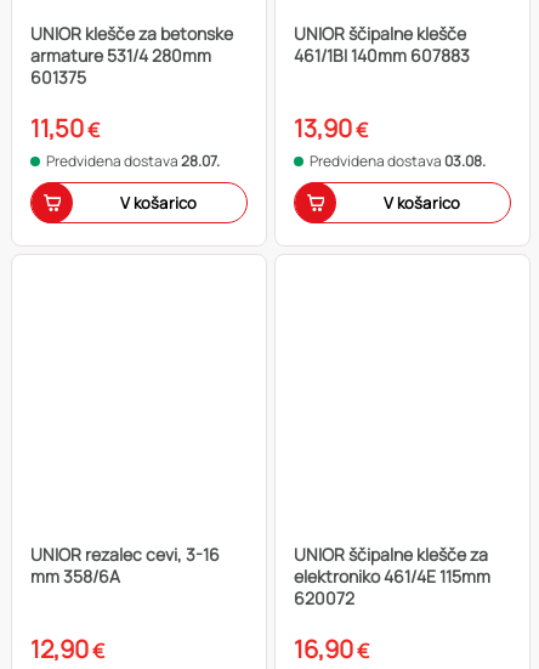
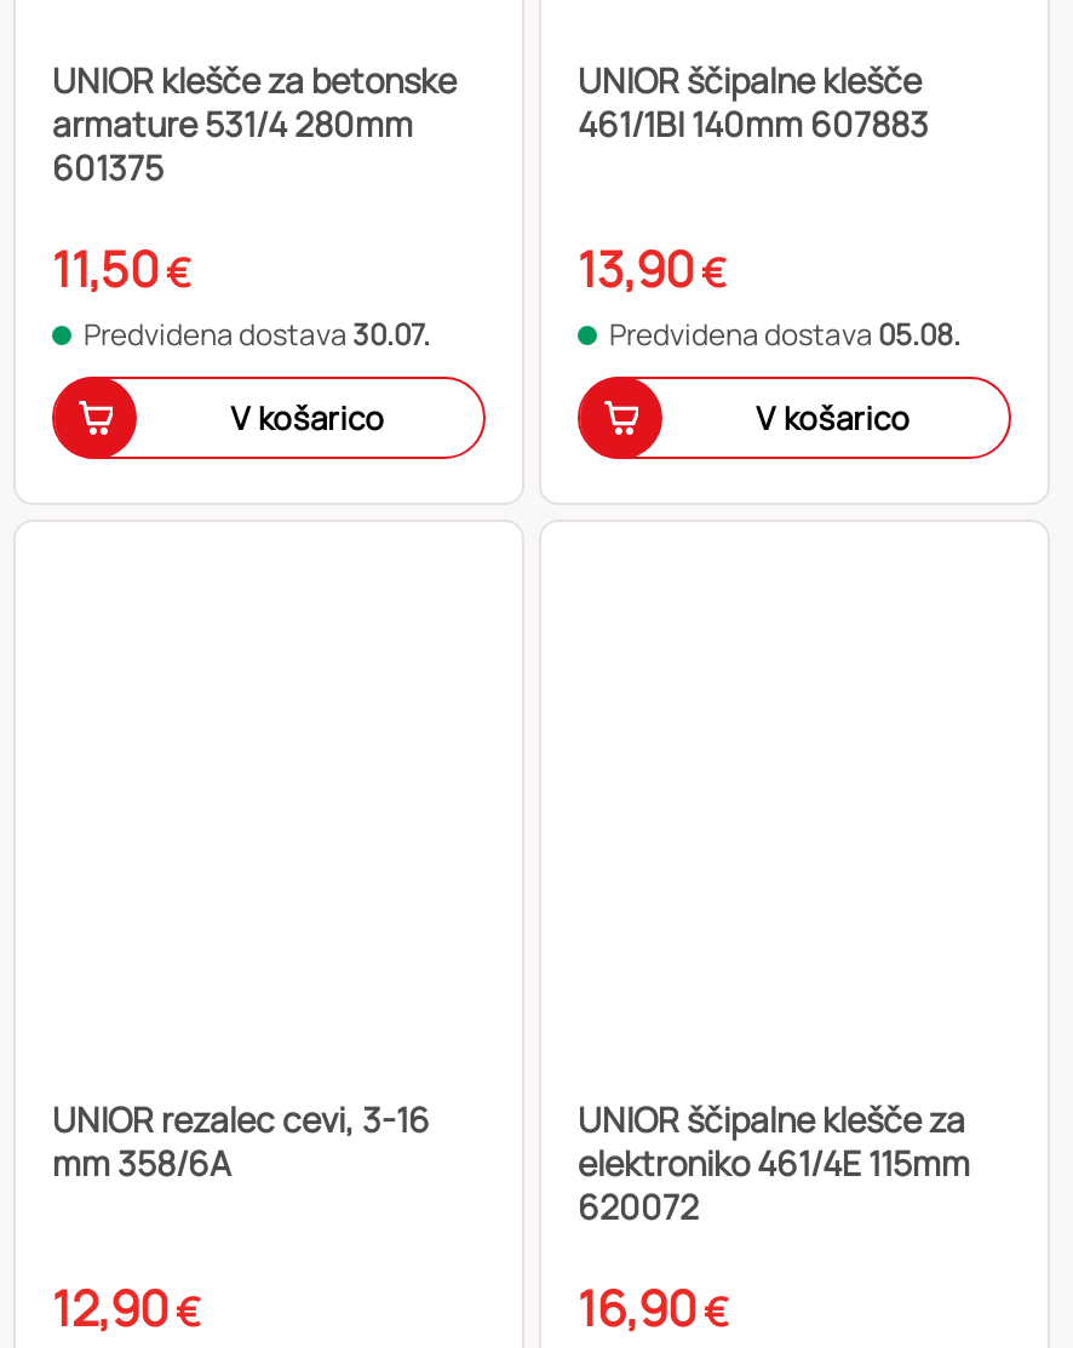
[46,150,220,171] Predvidena dostava 28.07. -> [84,313,430,354] Predvidena dostava 30.07.
[310,150,486,171] Predvidena dostava 03.08. -> [609,313,960,354] Predvidena dostava 05.08.

